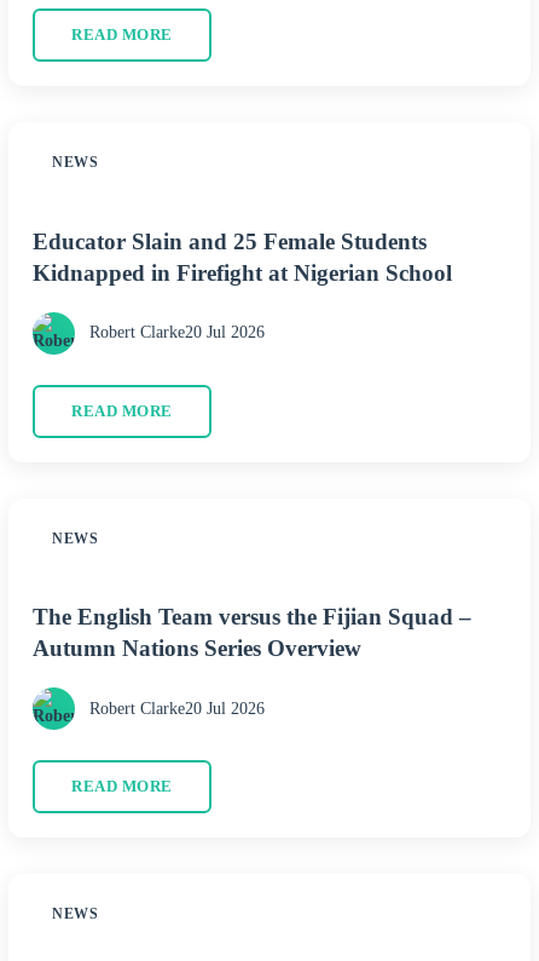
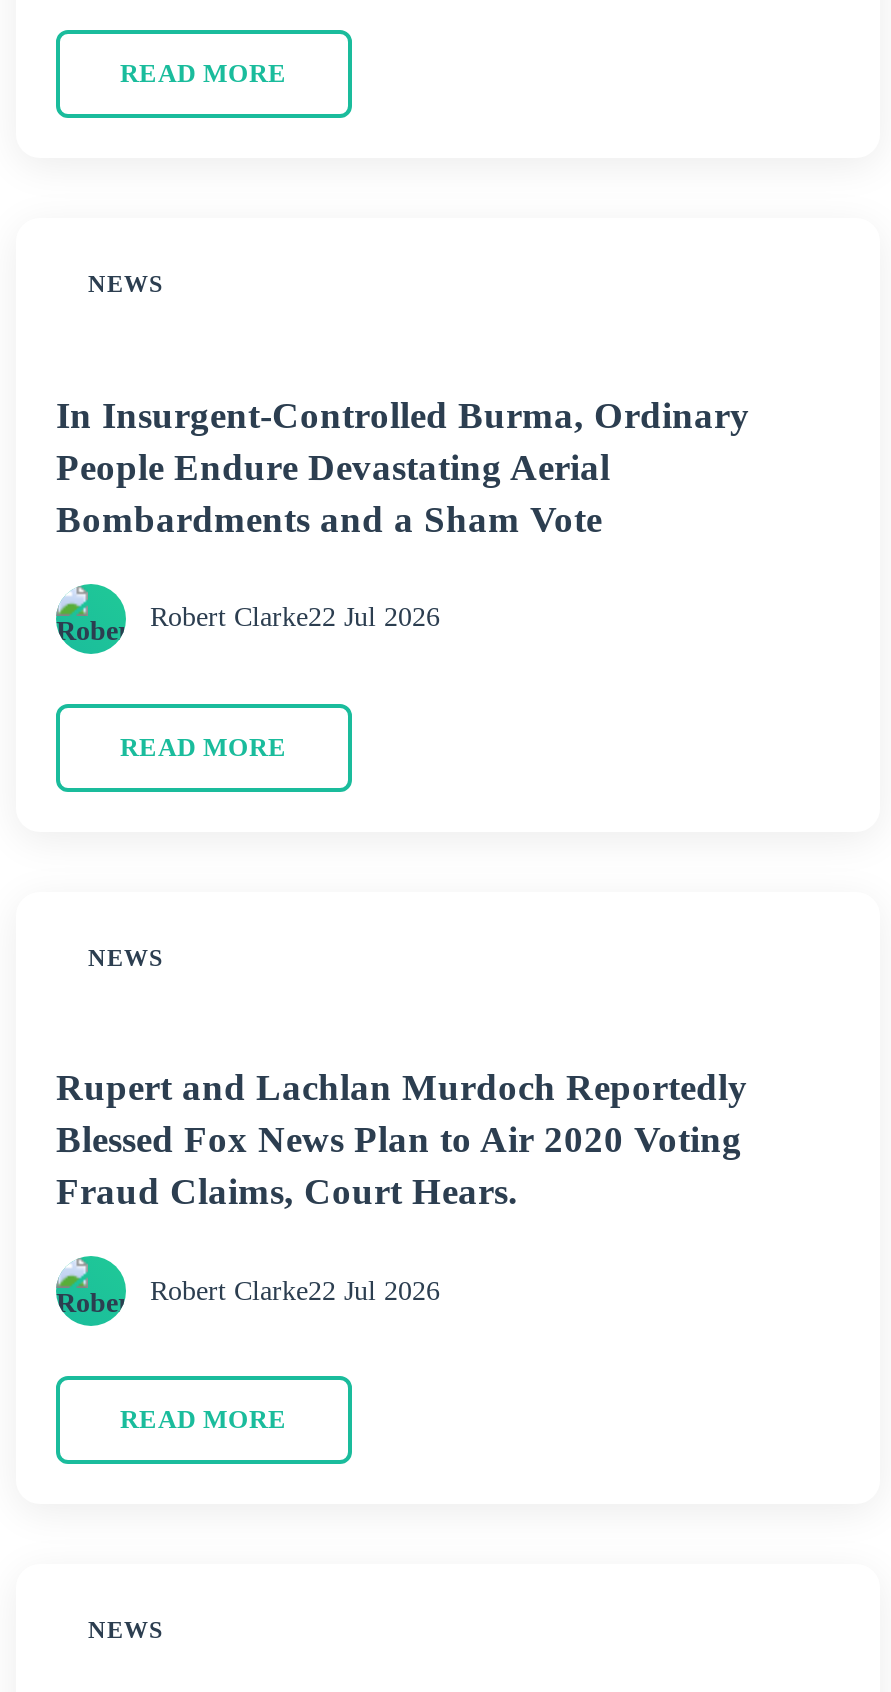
[33,229,452,286] Educator Slain and 25 Female Students | Kidnapped in Firefight at Nigerian School -> [56,394,750,540] In Insurgent-Controlled Burma, Ordinary | People Endure Devastating Aerial | Bombardments and a Sham Vote
[89,323,265,341] Robert Clarke20 Jul 2026 -> [150,602,440,632] Robert Clarke22 Jul 2026
[33,604,471,661] The English Team versus the Fijian Squad – | Autumn Nations Series Overview -> [56,1067,748,1213] Rupert and Lachlan Murdoch Reportedly | Blessed Fox News Plan to Air 2020 Voting | Fraud Claims, Court Hears.
[89,699,265,717] Robert Clarke20 Jul 2026 -> [150,1275,440,1305] Robert Clarke22 Jul 2026

